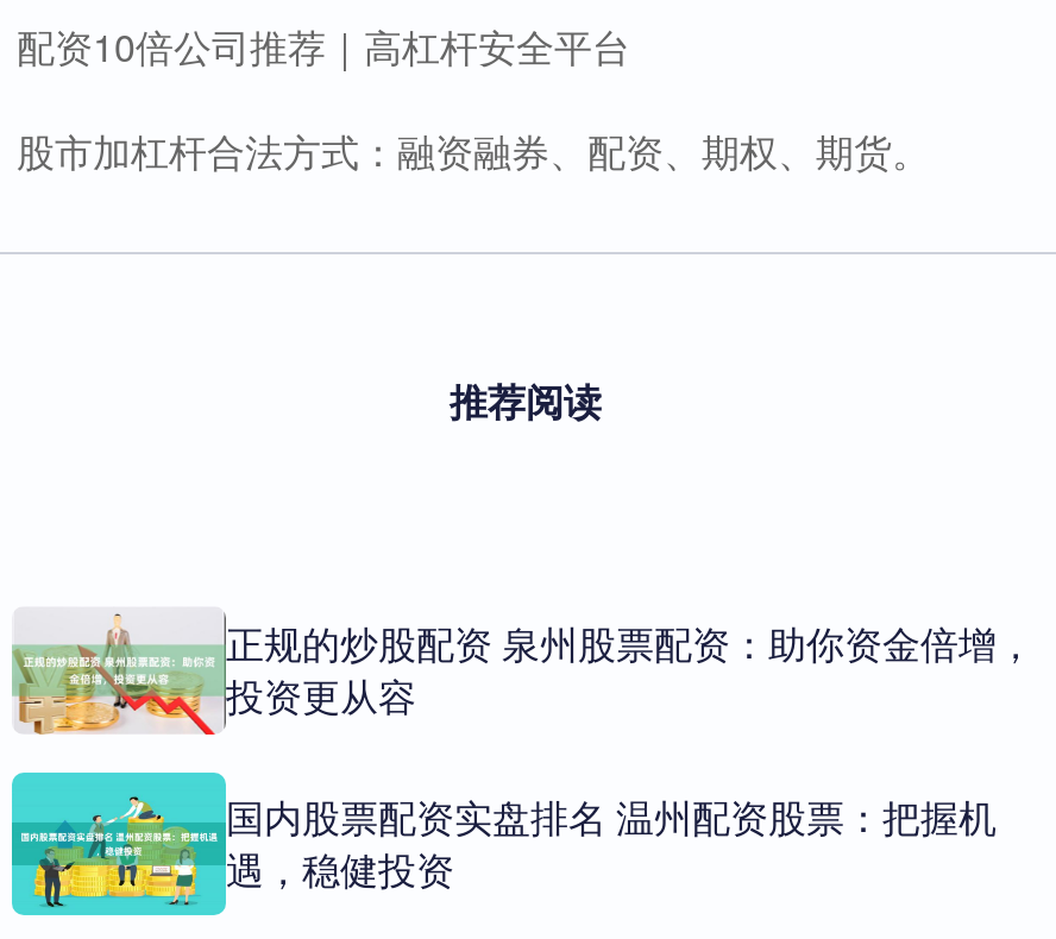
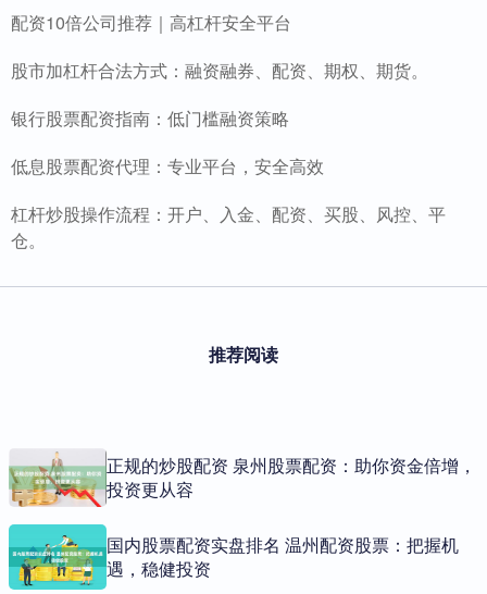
none -> [11,105,446,252] 银行股票配资指南：低门槛融资策略 | 低息股票配资代理：专业平台，安全高效 | 杠杆炒股操作流程：开户、入金、配资、买股、风控、平 | 仓。

